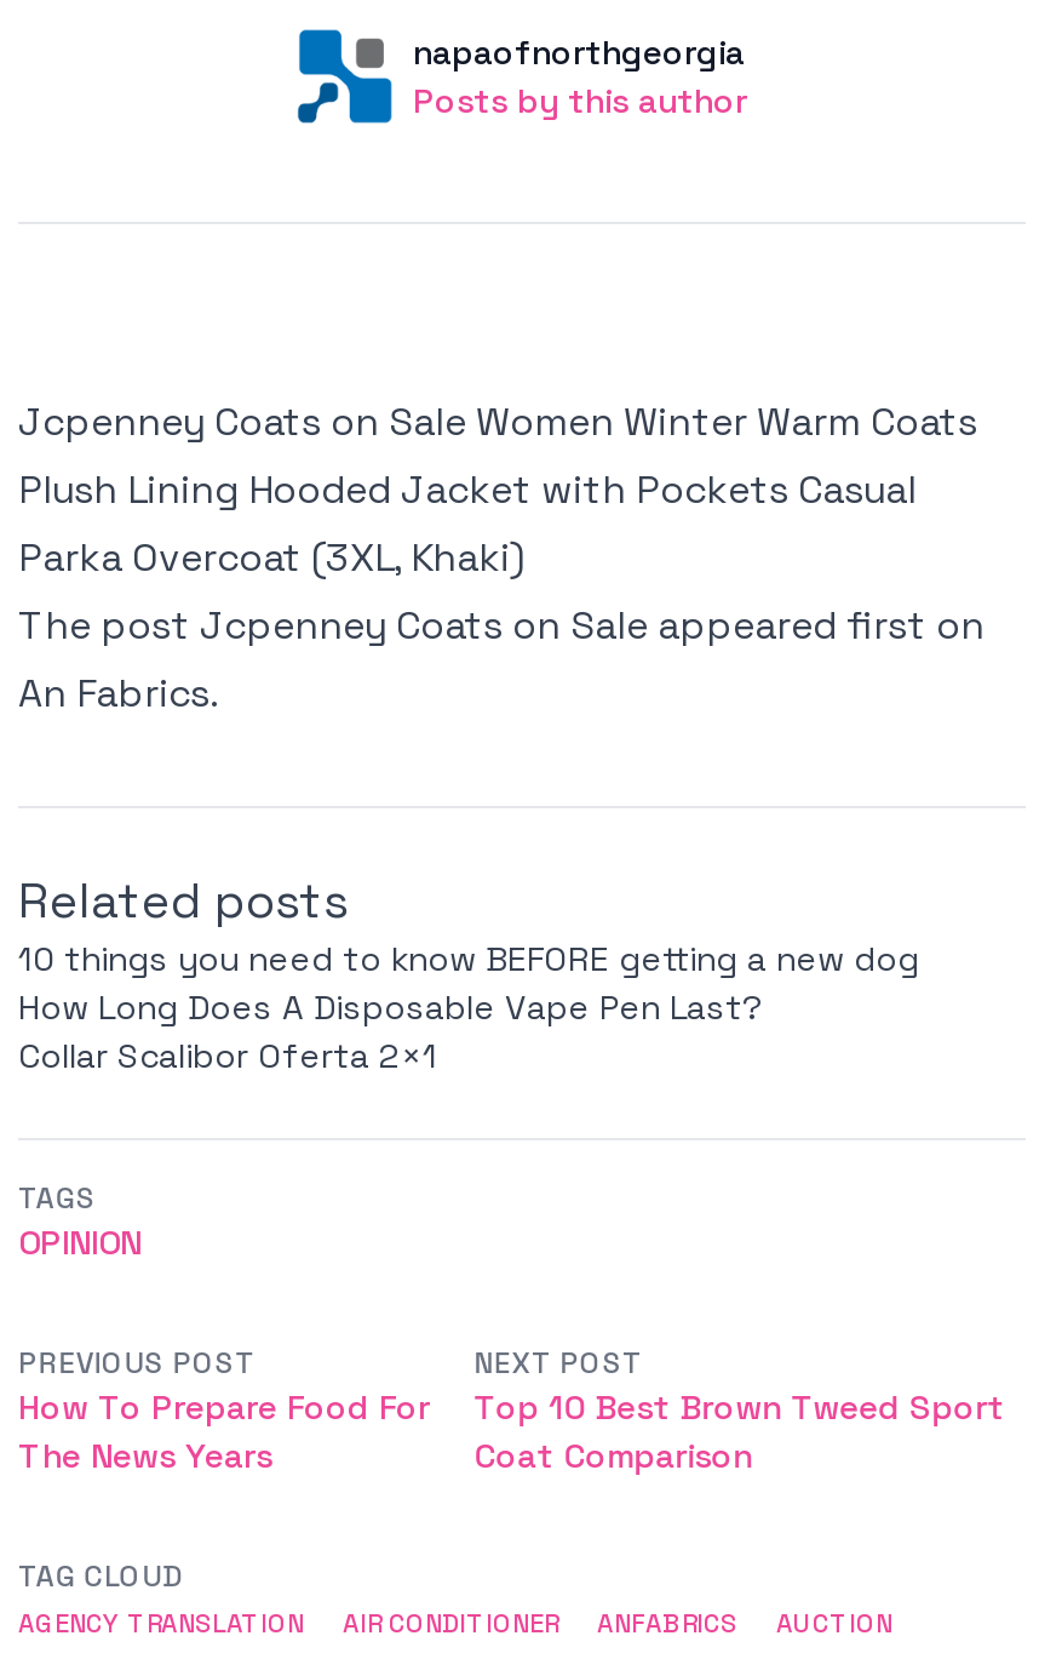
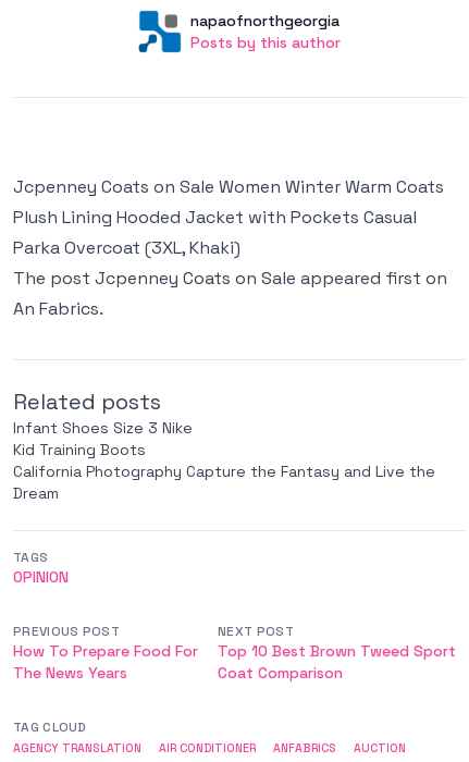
[18,937,919,1077] 10 things you need to know BEFORE getting a new dog | How Long Does A Disposable Vape Pen Last? | Collar Scalibor Oferta 2×1 -> [13,418,435,503] Infant Shoes Size 3 Nike | Kid Training Boots | California Photography Capture the Fantasy and Live the | Dream

